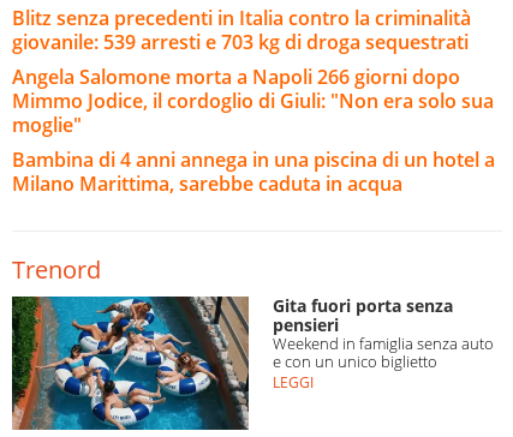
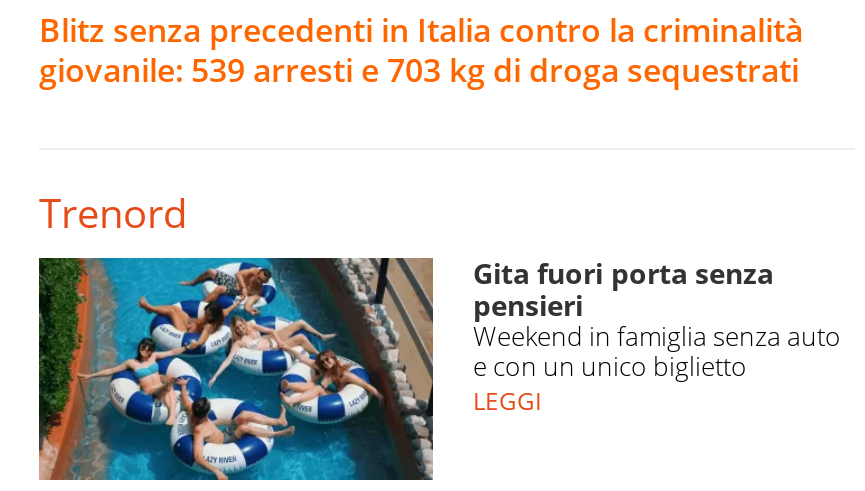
[12,64,495,197] Angela Salomone morta a Napoli 266 giorni dopo | Mimmo Jodice, il cordoglio di Giuli: "Non era solo sua | moglie" | Bambina di 4 anni annega in una piscina di un hotel a | Milano Marittima, sarebbe caduta in acqua -> none

